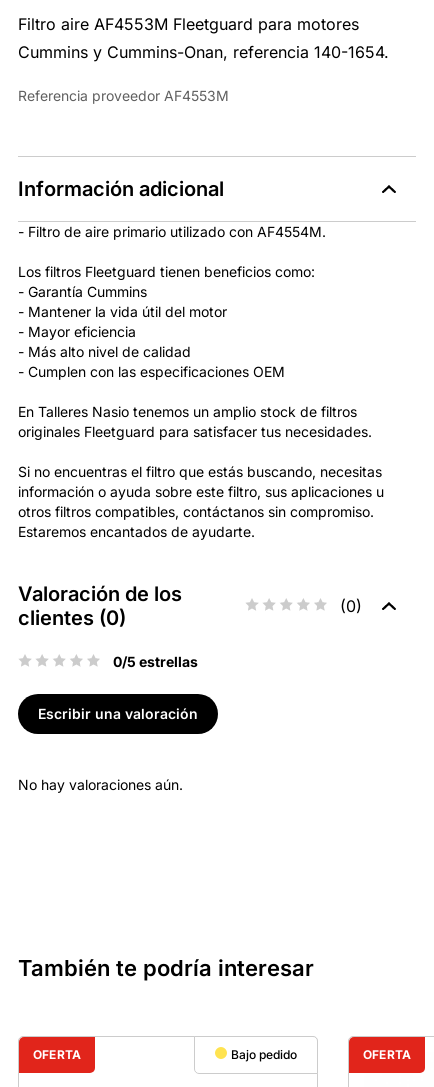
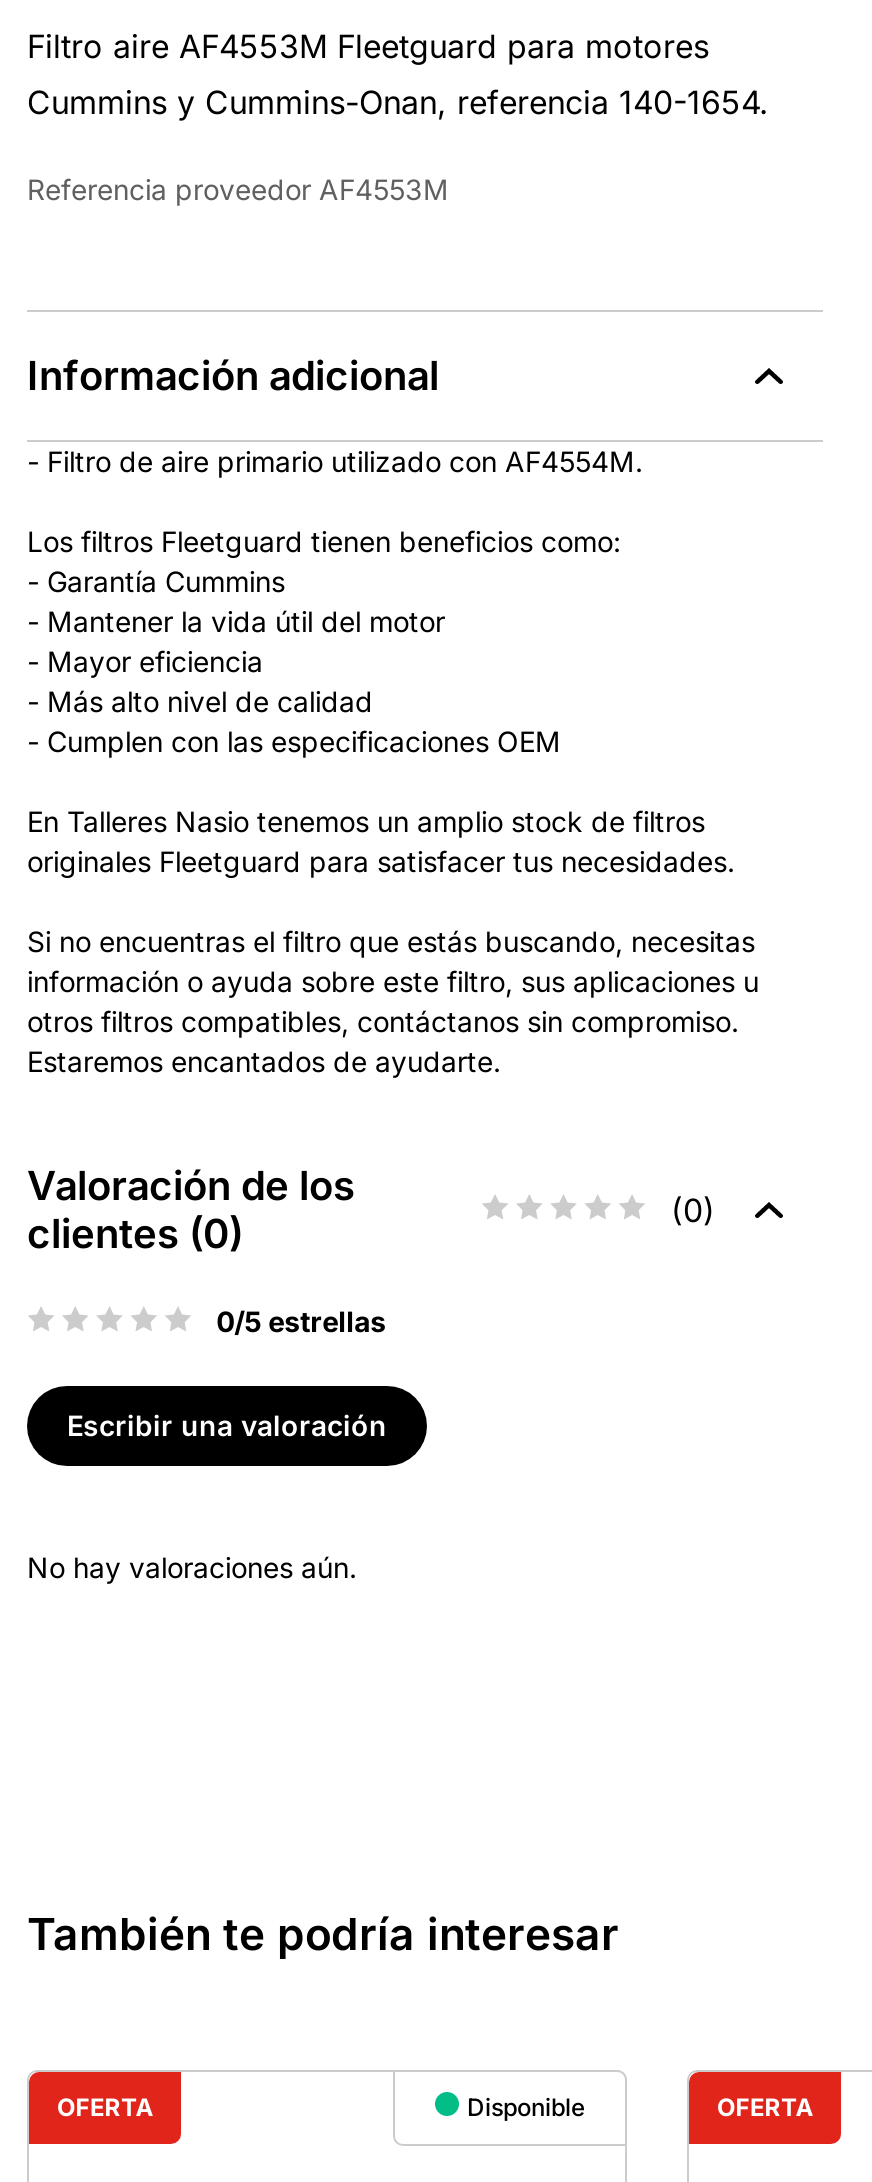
[231,1047,297,1062] Bajo pedido -> [467,2092,585,2122] Disponible

